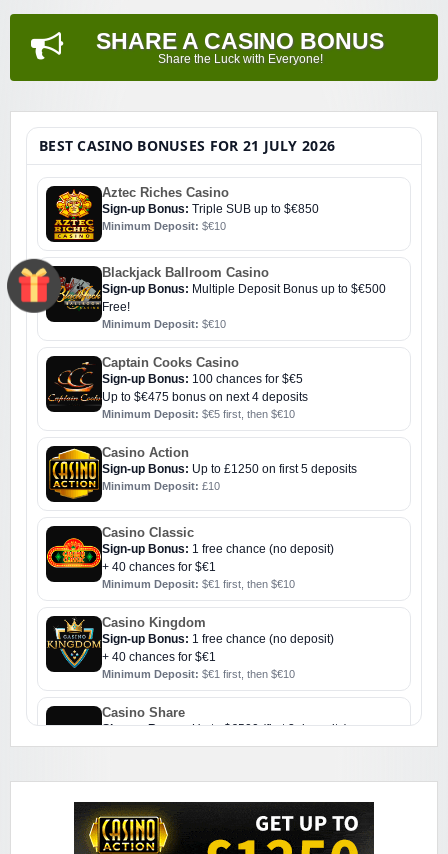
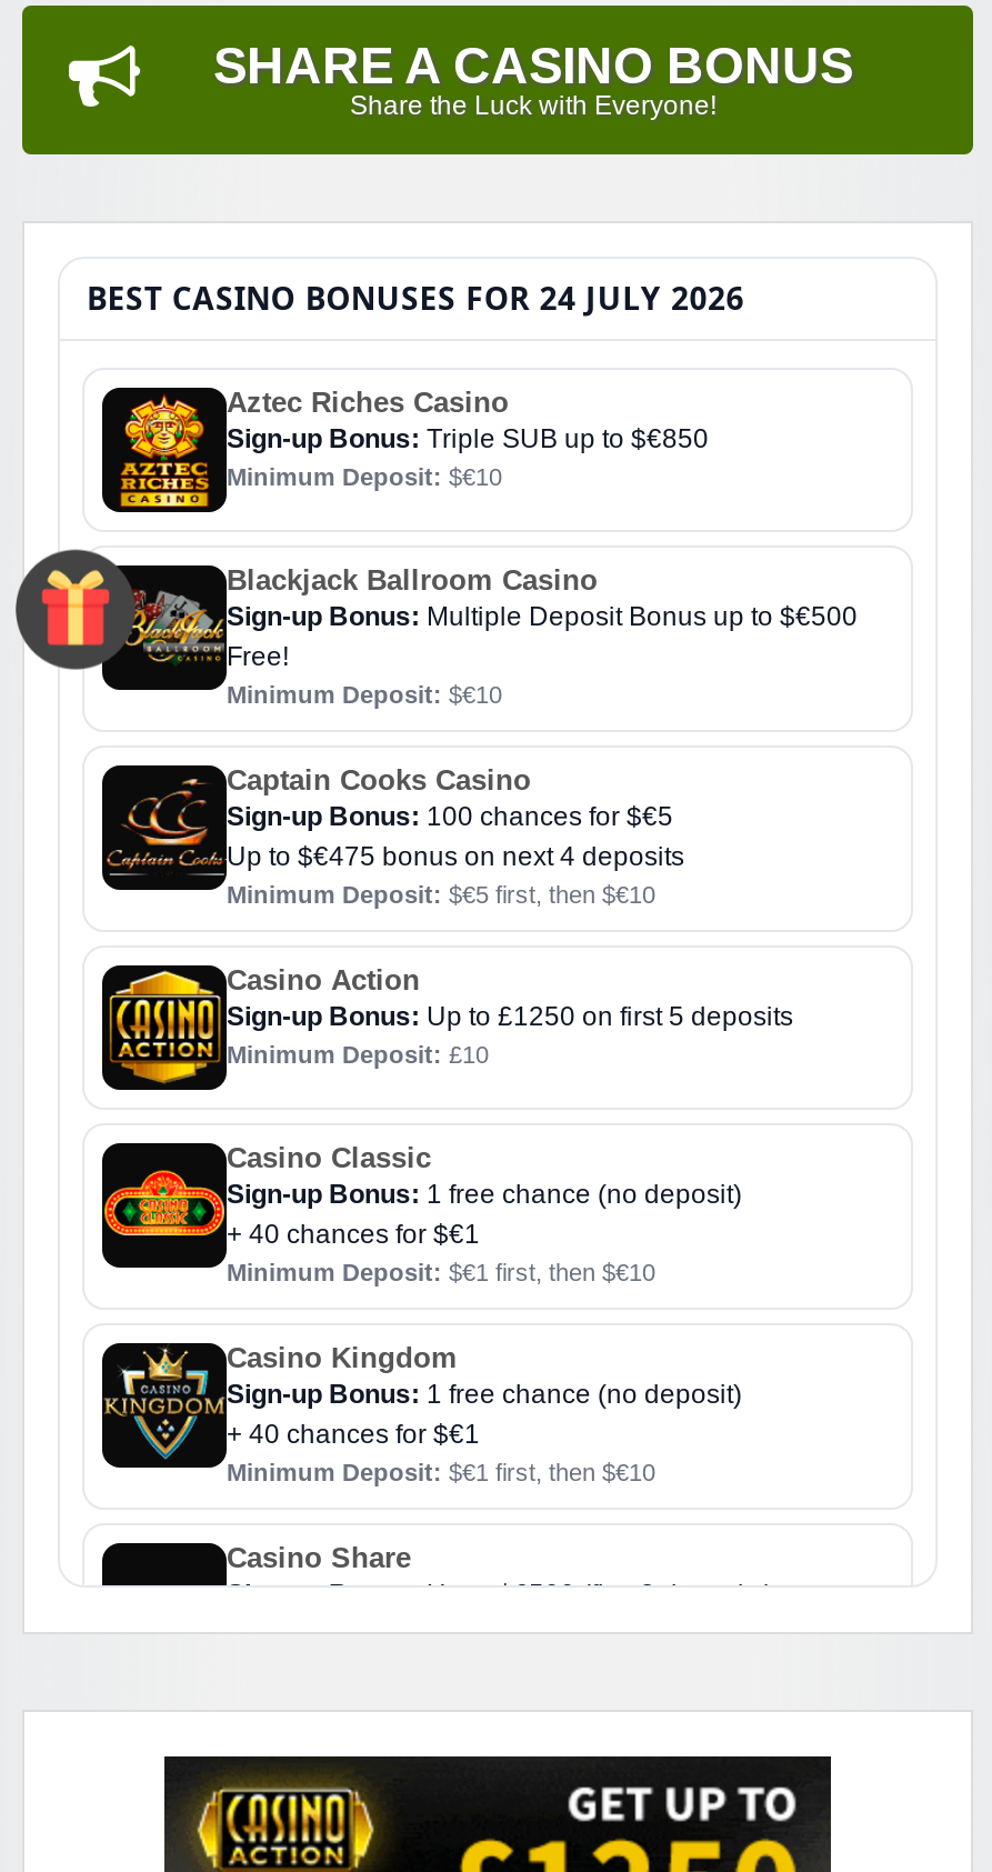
[39,136,335,155] BEST CASINO BONUSES FOR 21 JULY 2026 -> [87,277,744,319] BEST CASINO BONUSES FOR 24 JULY 2026

